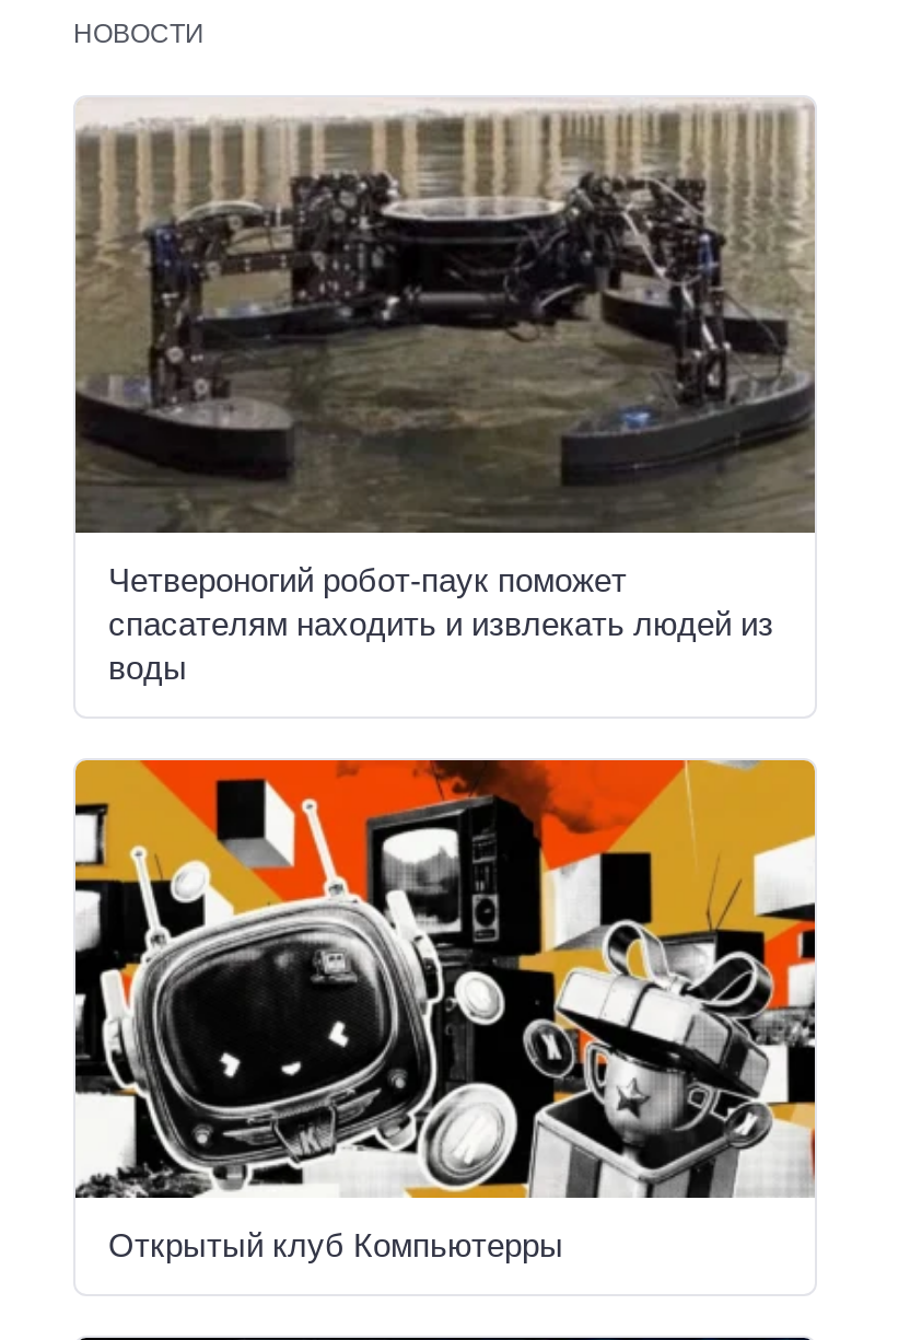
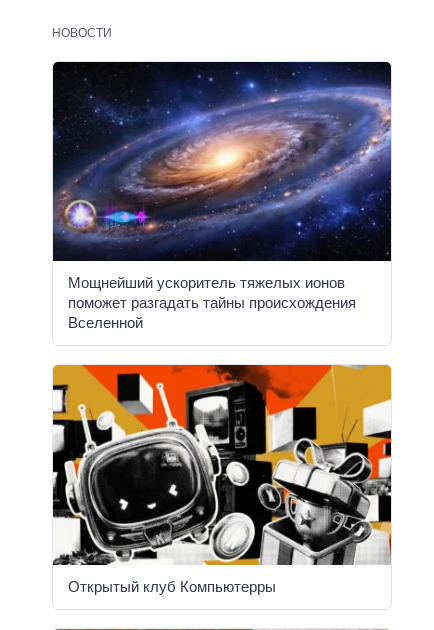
[73,97,817,687] [image] | Четвероногий робот-паук поможет | спасателям находить и извлекать людей из | воды -> [52,61,392,331] [image] | Мощнейший ускоритель тяжелых ионов | поможет разгадать тайны происхождения | Вселенной

